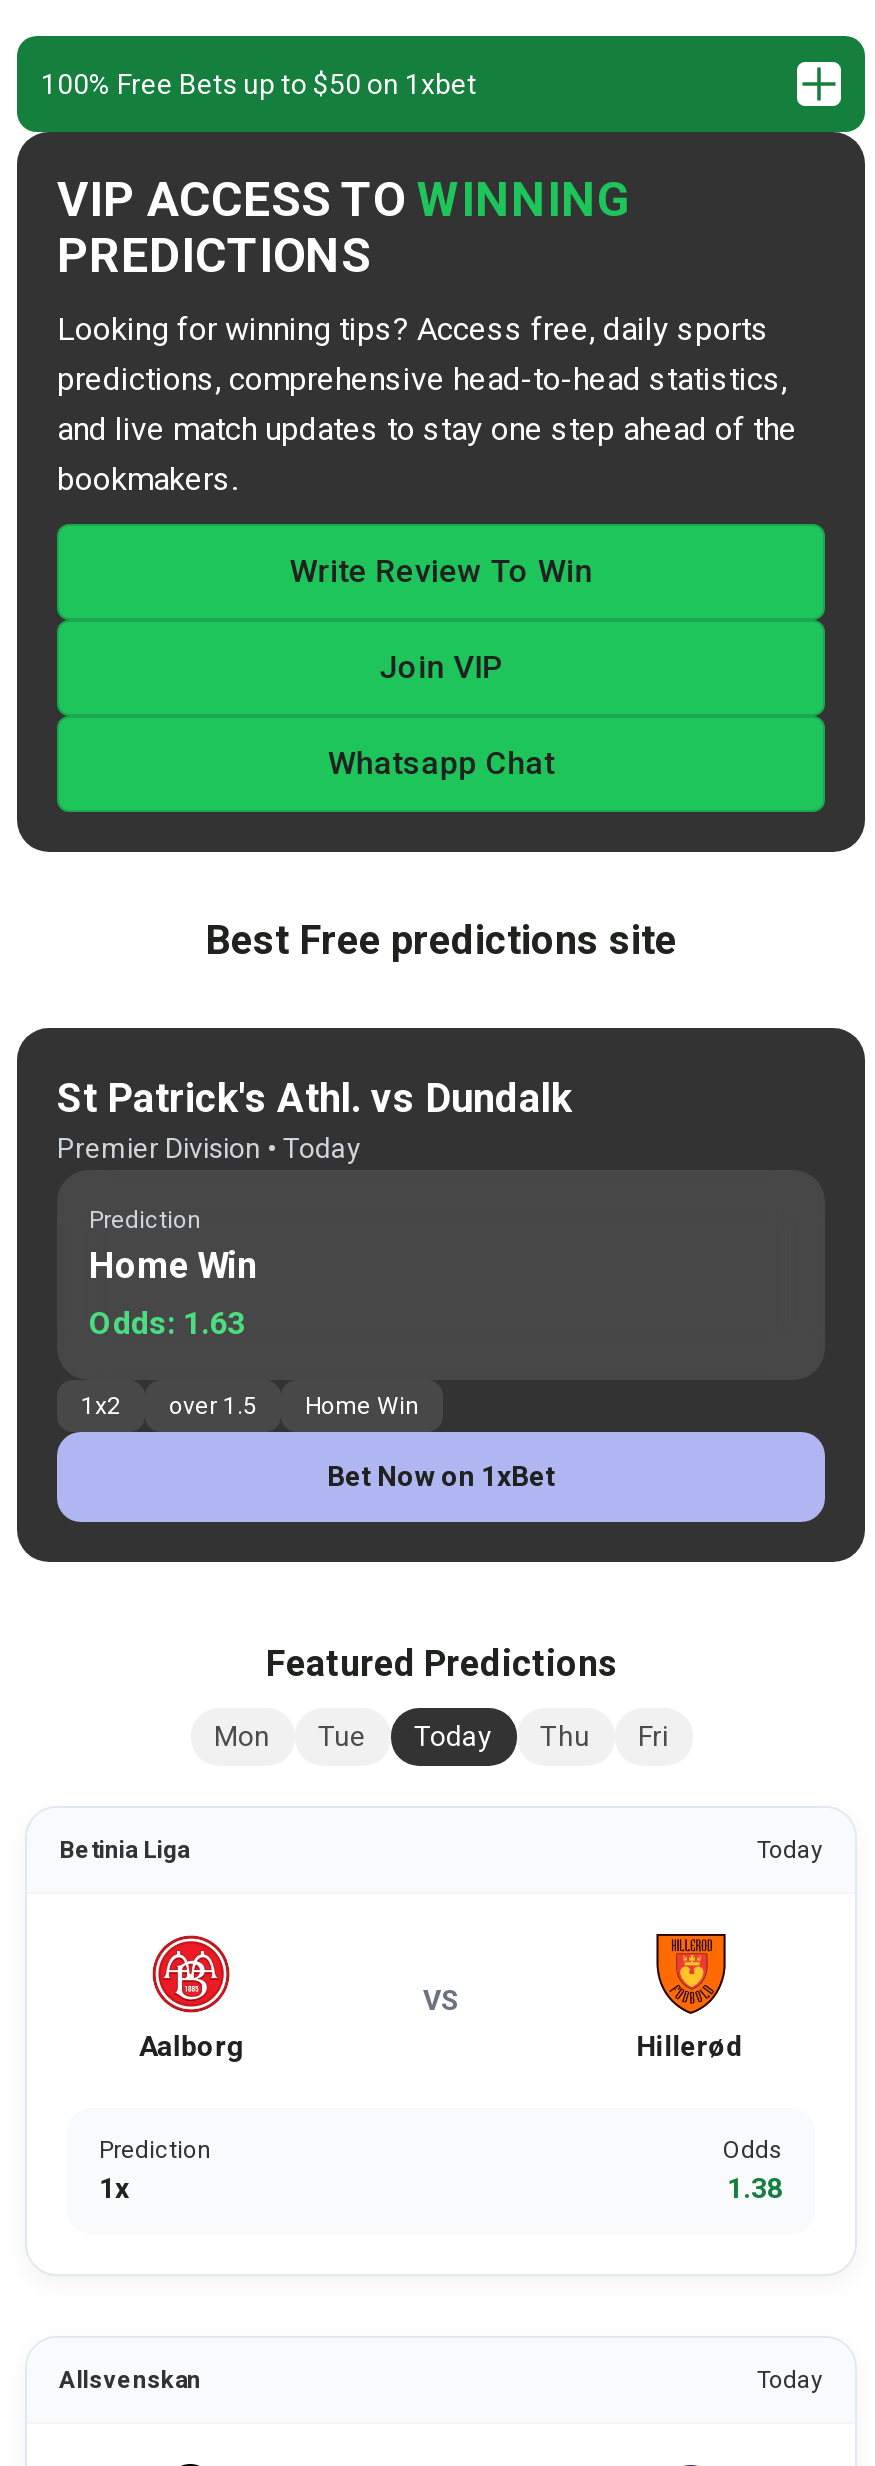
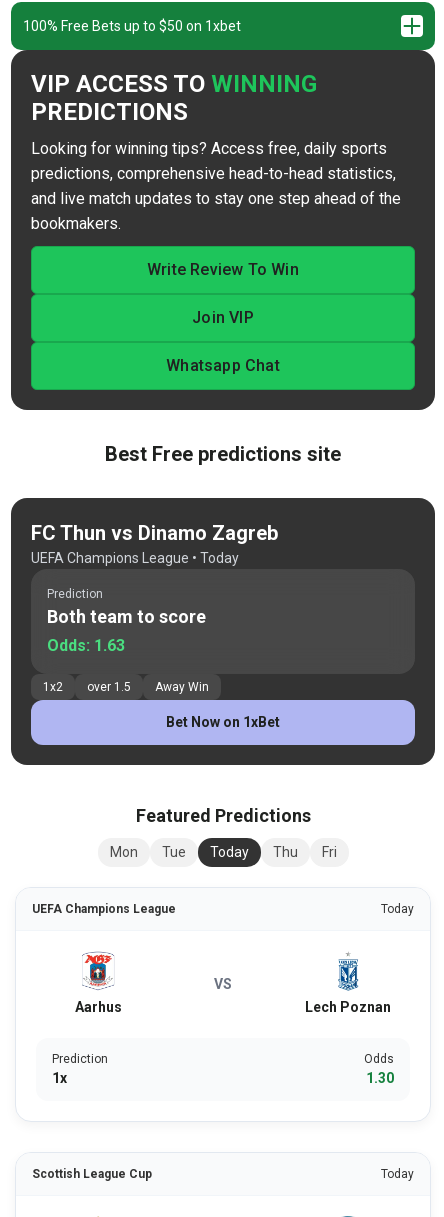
[57,1074,573,1164] St Patrick's Athl. vs Dundalk | Premier Division • Today -> [31,521,278,566] FC Thun vs Dinamo Zagreb | UEFA Champions League • Today
[89,1244,257,1286] Home Win -> [47,606,206,627] Both team to score
[305,1392,419,1420] Home Win -> [155,680,209,694] Away Win
[59,1836,189,1864] Betinia Liga -> [32,902,176,916] UEFA Champions League
[139,1934,245,2062] [image] | Aalborg -> [75,952,122,1015] [image] | Aarhus
[636,1932,744,2062] [image] | Hillerød -> [305,951,391,1015] [image] | Lech Poznan
[727,2172,783,2204] 1.38 -> [366,1070,394,1086] 1.30
[59,2366,201,2394] Allsvenskan -> [32,1167,152,1181] Scottish League Cup

